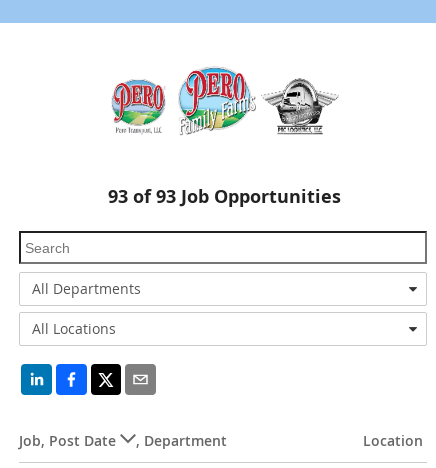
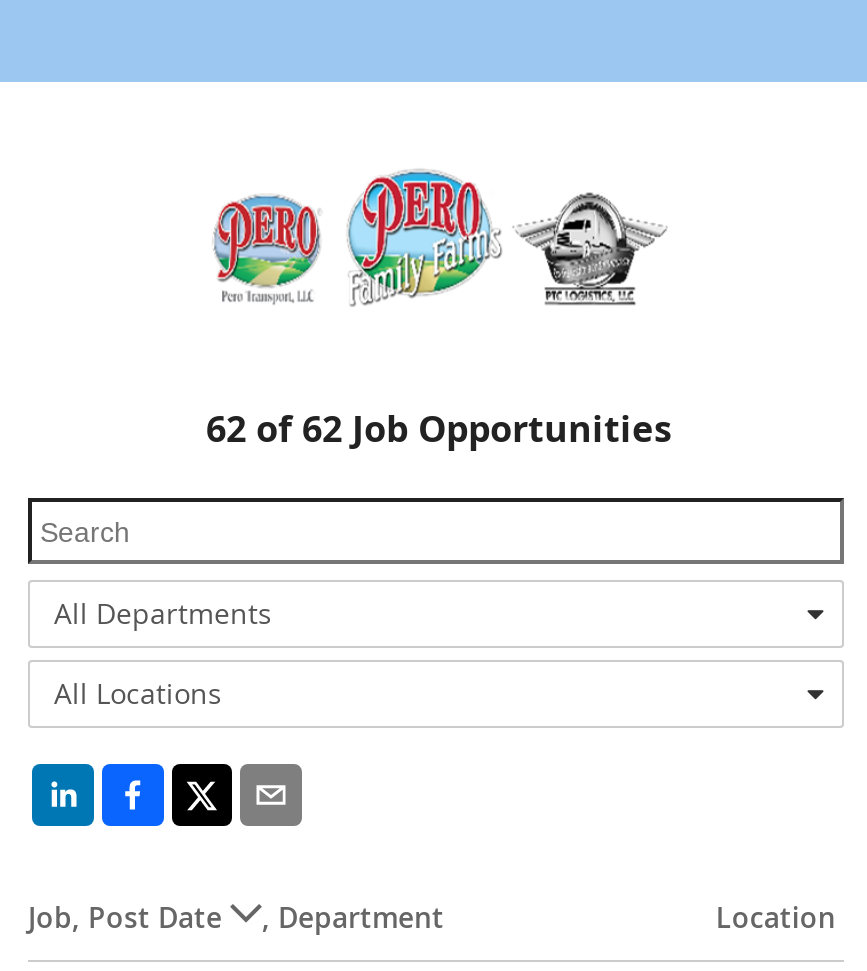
[108,184,341,209] 93 of 93 Job Opportunities -> [206,404,672,454] 62 of 62 Job Opportunities

